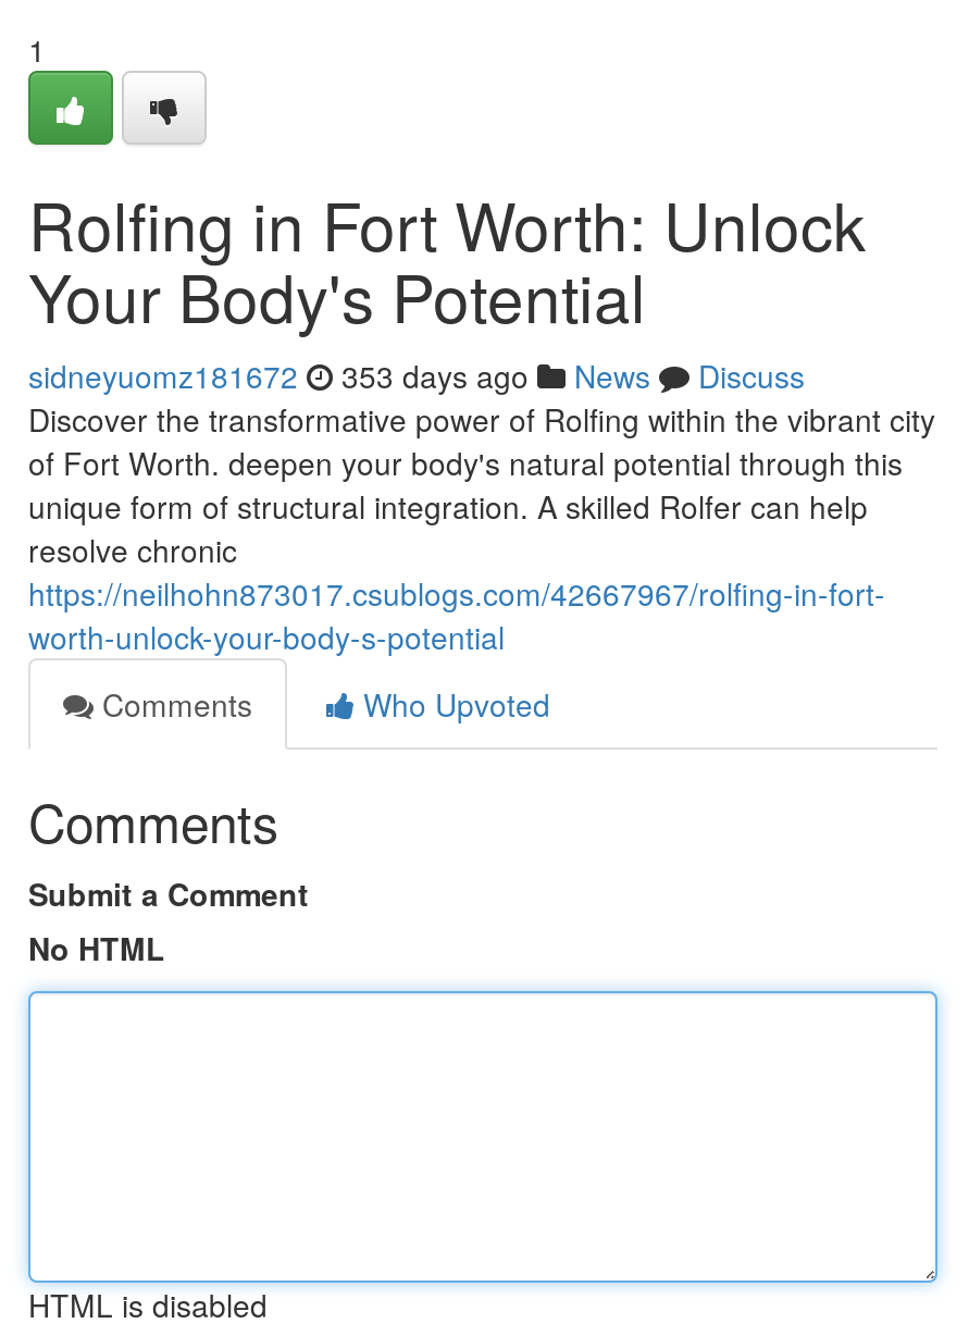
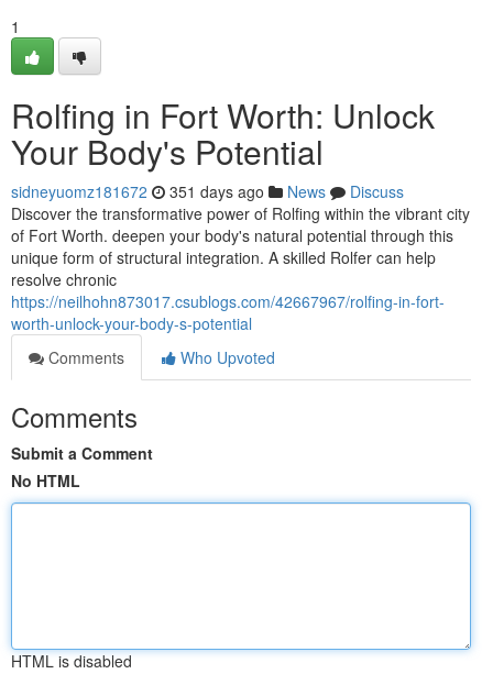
[28,354,805,397] sidneyuomz181672 353 days ago News Discuss -> [11,180,404,202] sidneyuomz181672 351 days ago News Discuss

